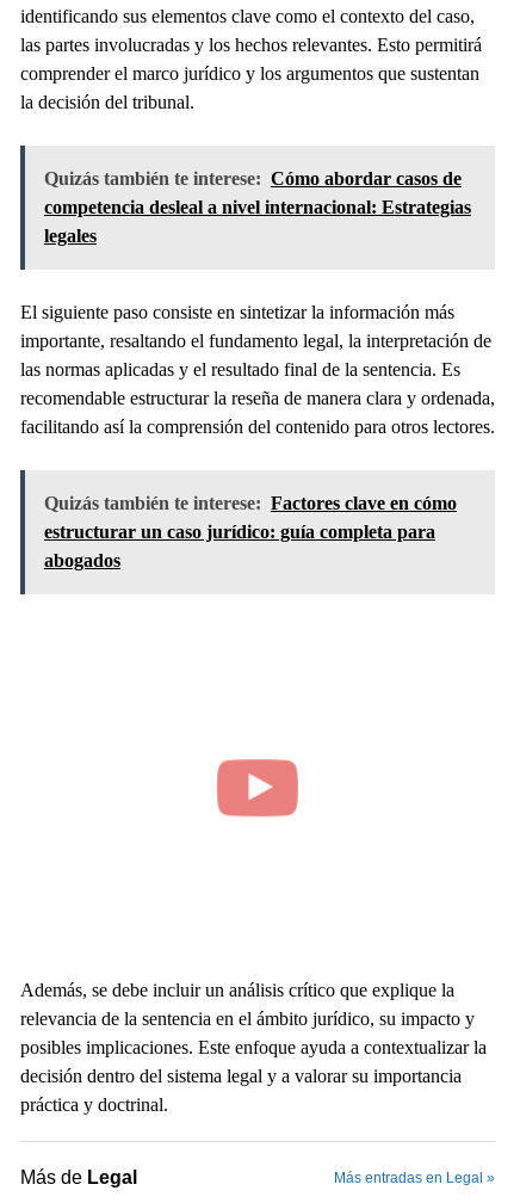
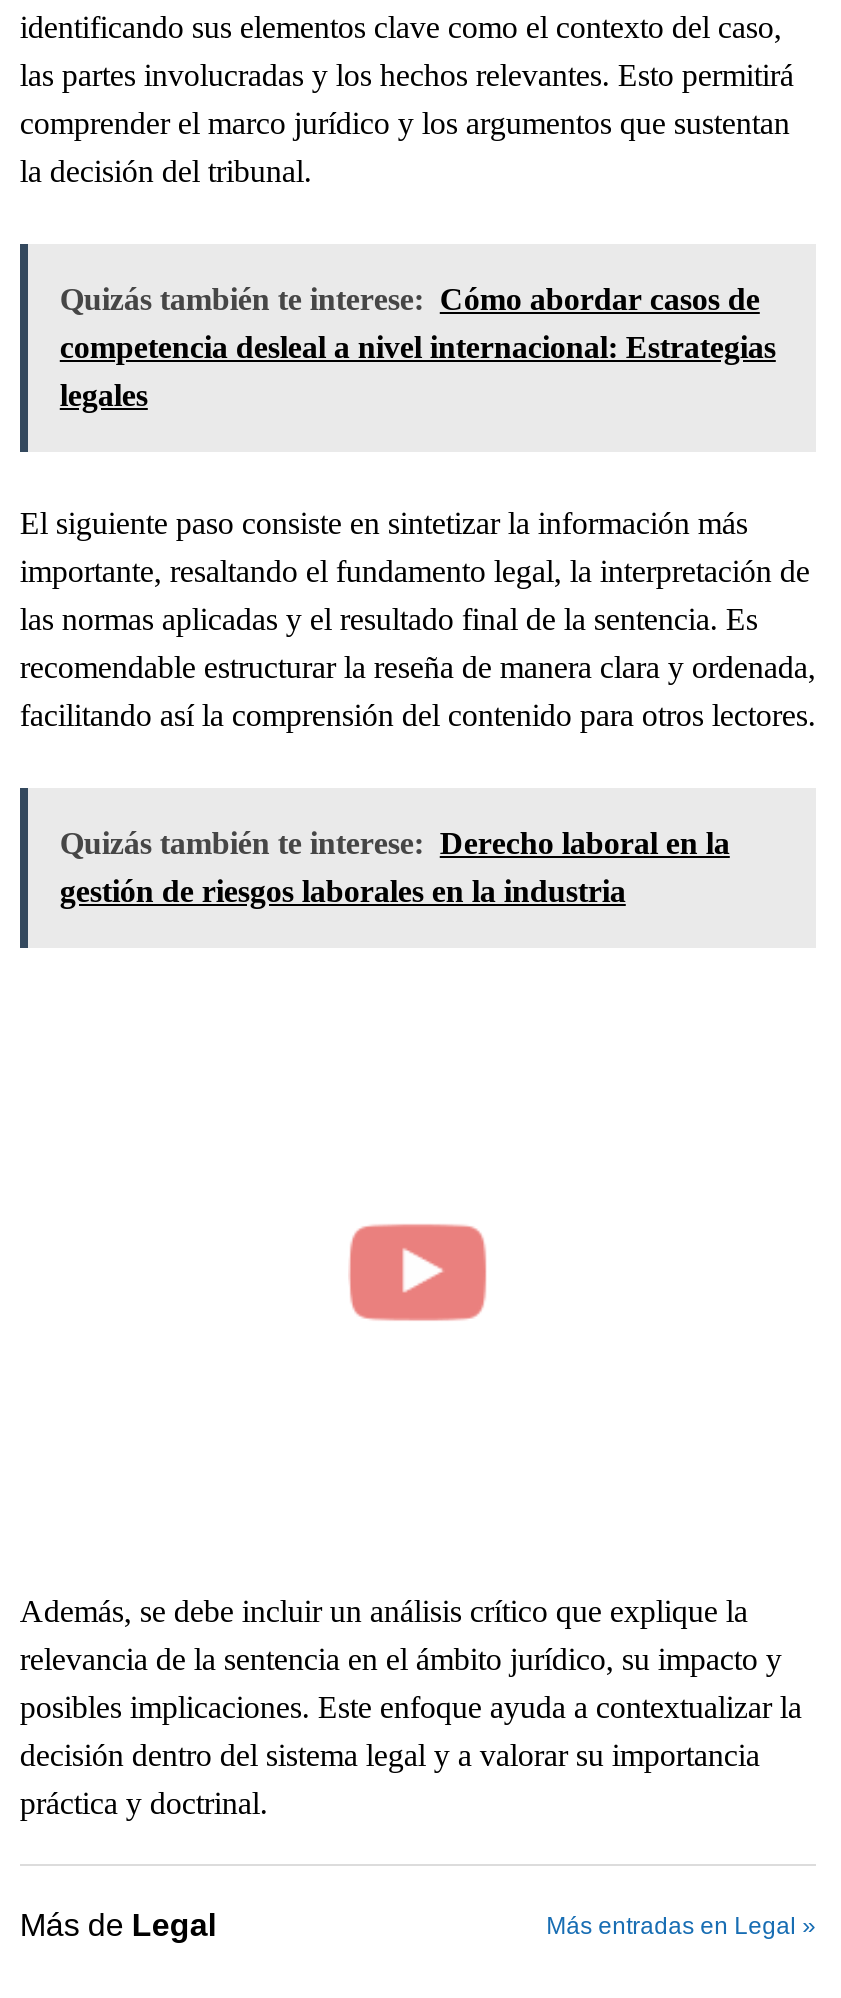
[44,493,457,570] Quizás también te interese: Factores clave en cómo | estructurar un caso jurídico: guía completa para | abogados -> [60,825,730,907] Quizás también te interese: Derecho laboral en la | gestión de riesgos laborales en la industria

